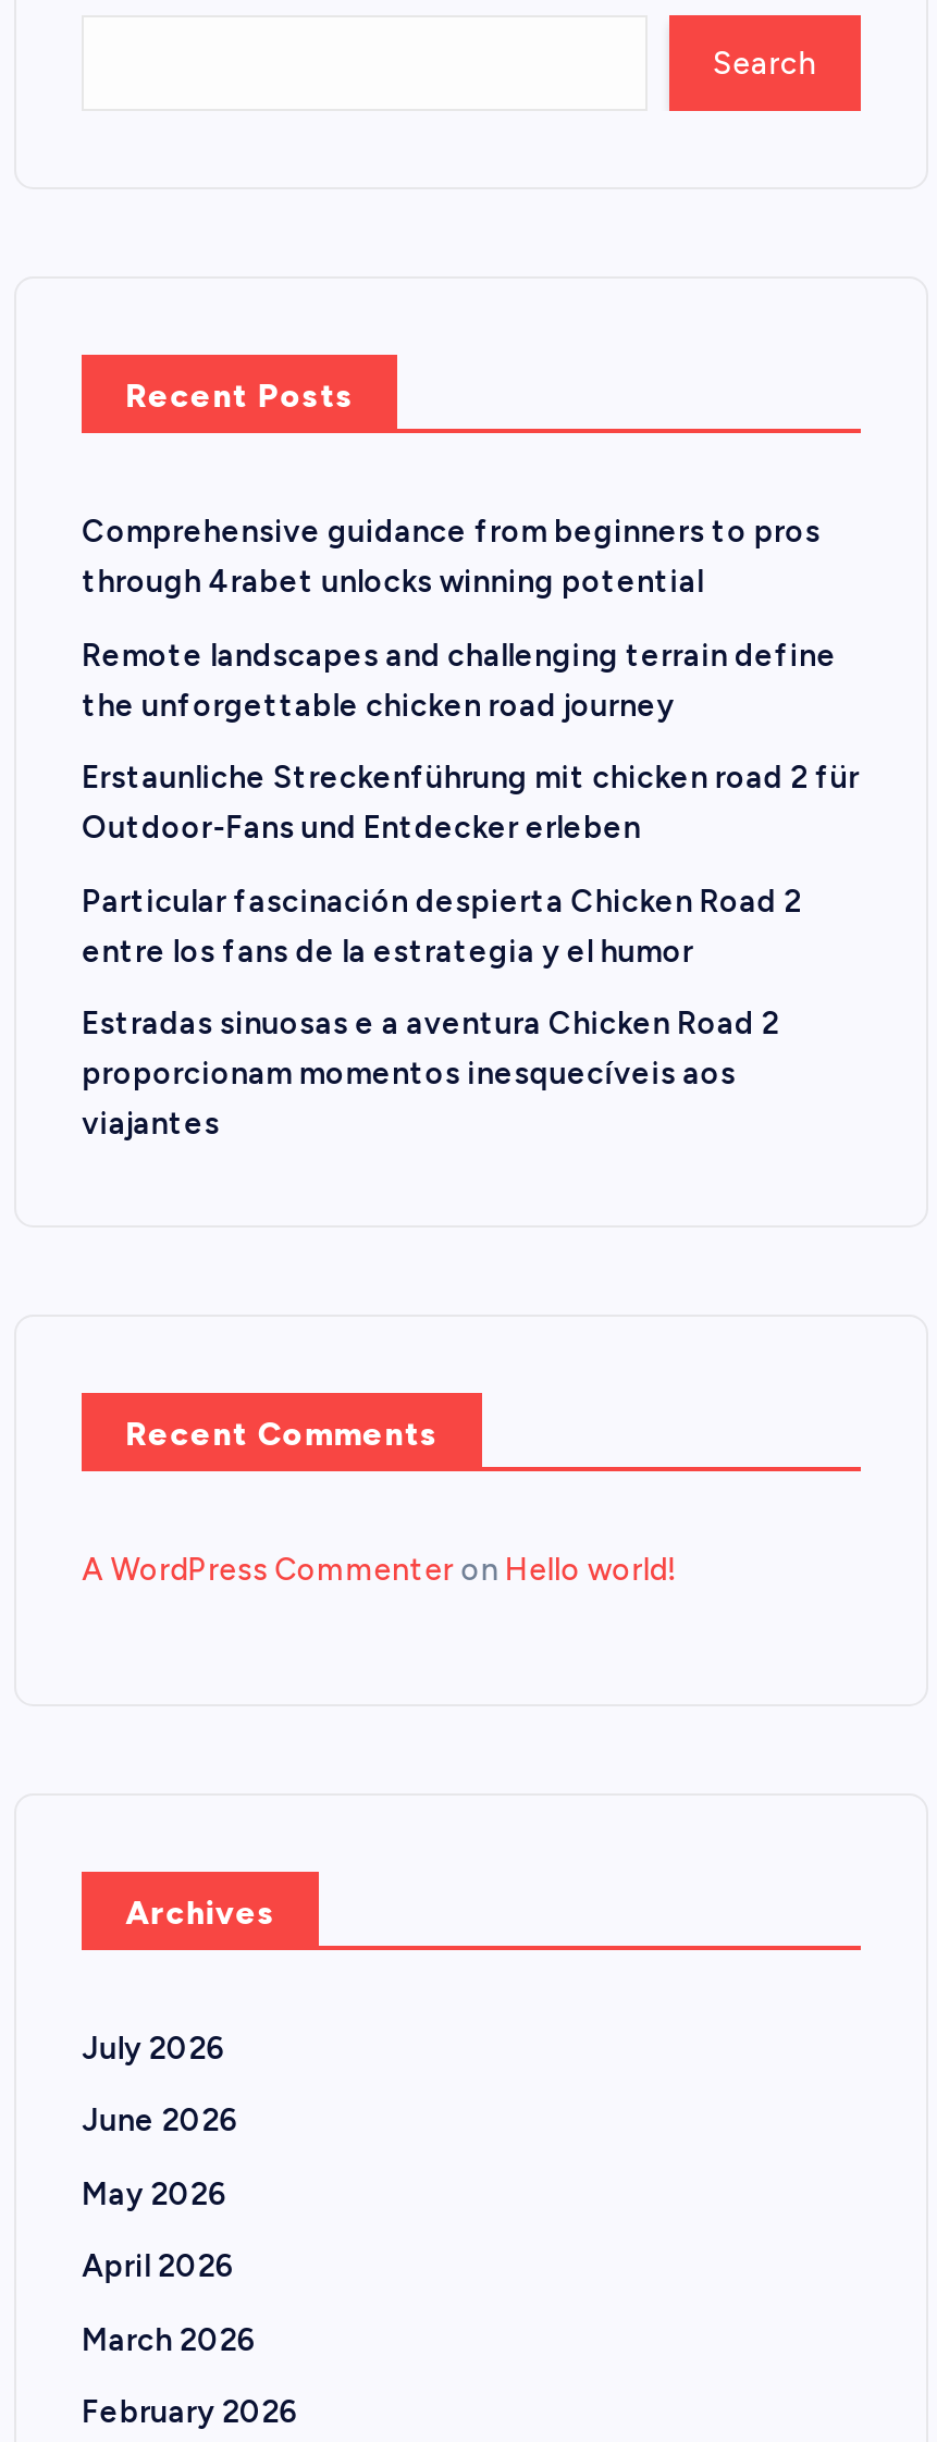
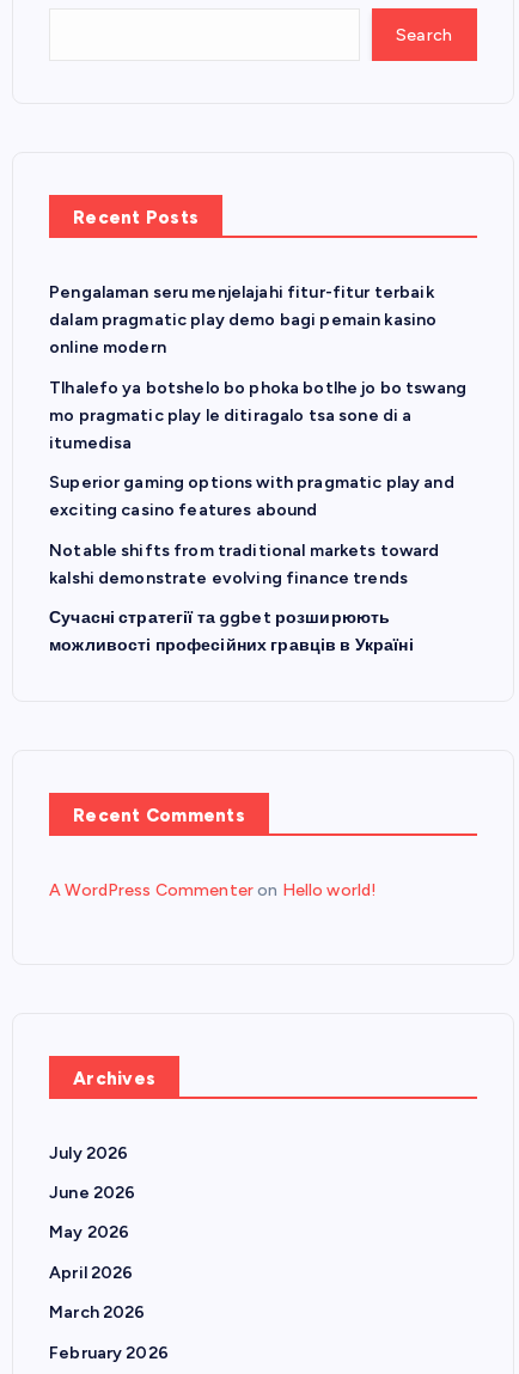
[82,514,820,601] Comprehensive guidance from beginners to pros | through 4rabet unlocks winning potential -> [49,283,437,358] Pengalaman seru menjelajahi fitur-fitur terbaik | dalam pragmatic play demo bagi pemain kasino | online modern
[82,637,836,724] Remote landscapes and challenging terrain define | the unforgettable chicken road journey -> [49,378,466,453] Tlhalefo ya botshelo bo phoka botlhe jo bo tswang | mo pragmatic play le ditiragalo tsa sone di a | itumedisa
[82,760,859,848] Erstaunliche Streckenführung mit chicken road 2 für | Outdoor-Fans und Entdecker erleben -> [49,473,454,521] Superior gaming options with pragmatic play and | exciting casino features abound
[82,883,801,970] Particular fascinación despierta Chicken Road 2 | entre los fans de la estrategia y el humor -> [49,540,440,588] Notable shifts from traditional markets toward | kalshi demonstrate evolving finance trends
[82,1007,779,1144] Estradas sinuosas e a aventura Chicken Road 2 | proporcionam momentos inesquecíveis aos | viajantes -> [49,608,413,656] Сучасні стратегії та ggbet розширюють | можливості професійних гравців в Україні

